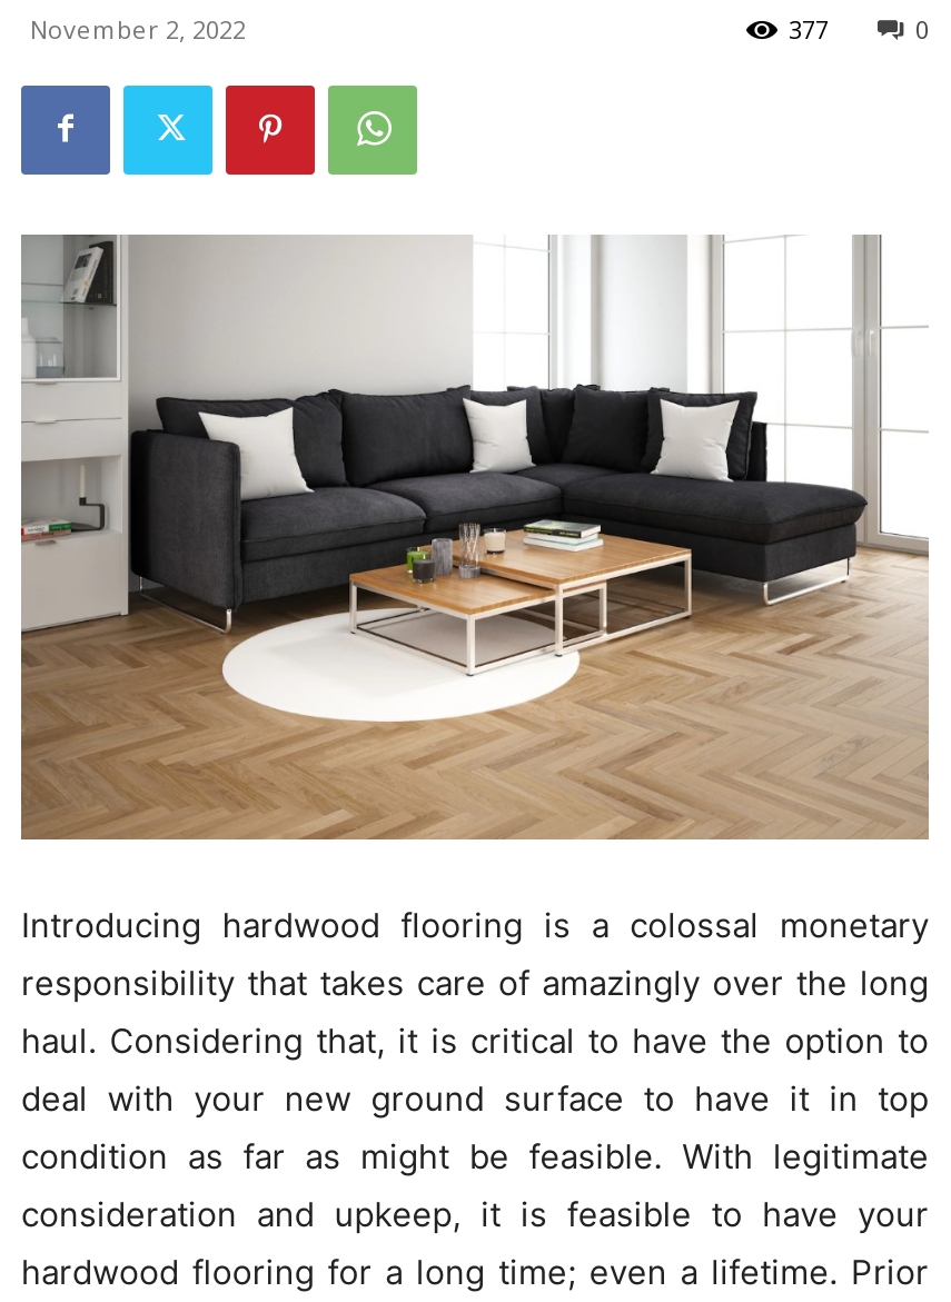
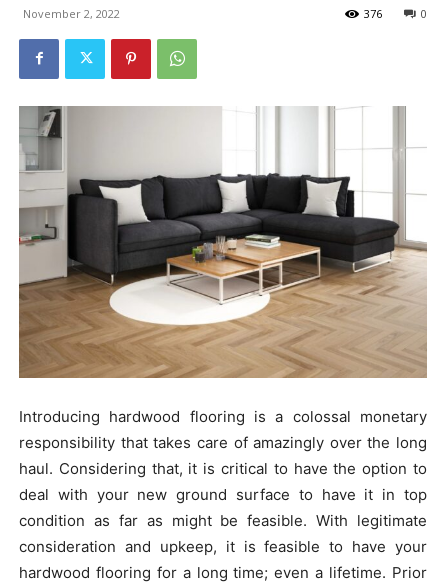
[789,12,829,45] 377 -> [364,6,382,21] 376

